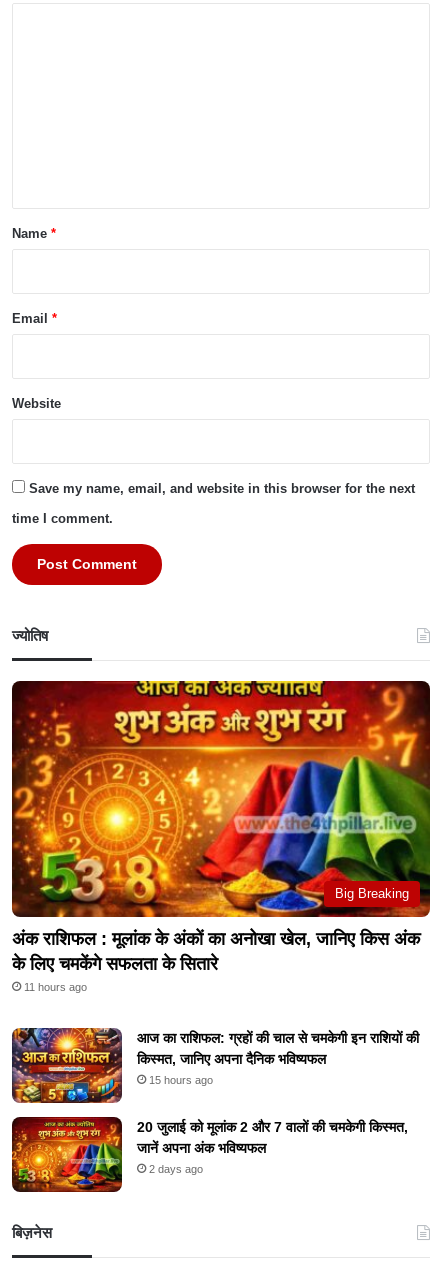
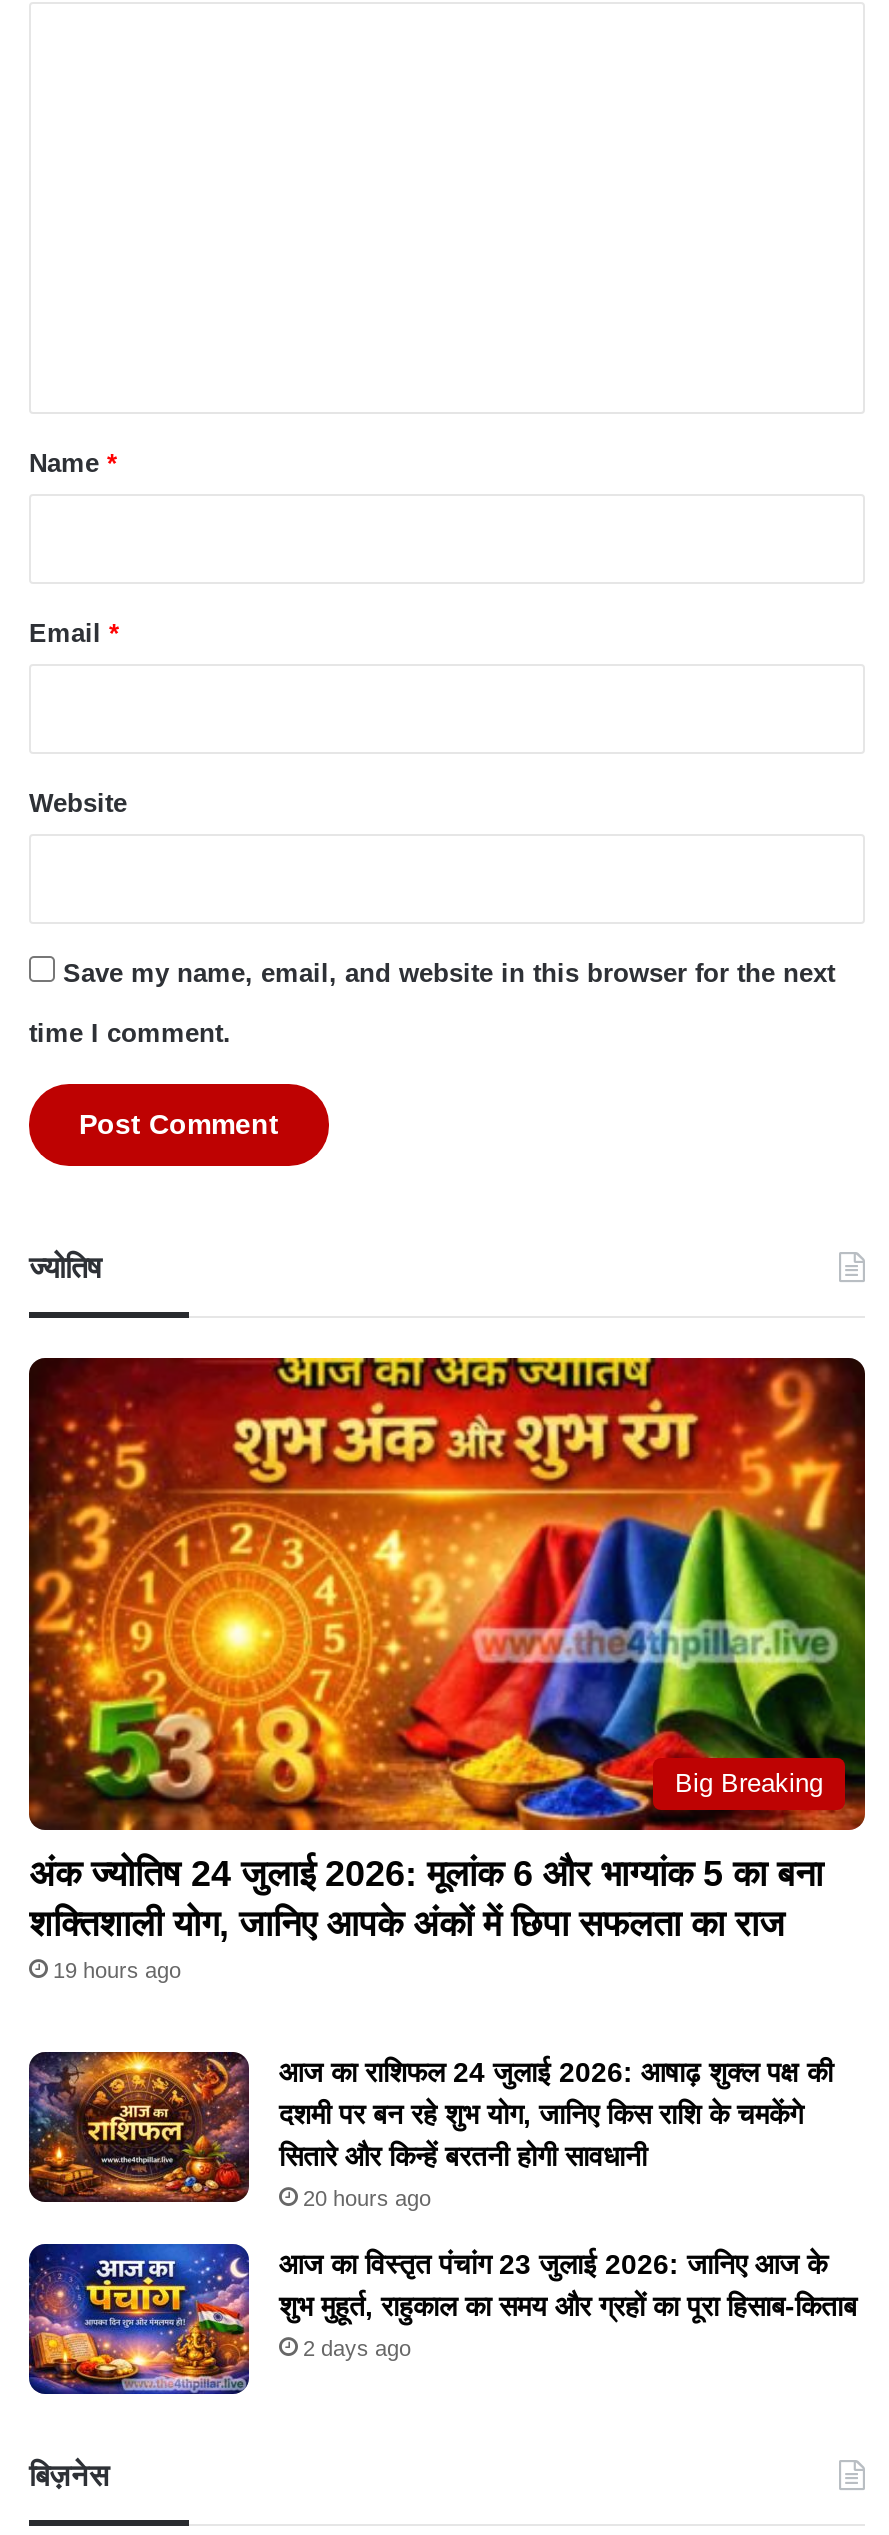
[12,929,420,993] अंक राशिफल : मूलांक के अंकों का अनोखा खेल, जानिए किस अंक | के लिए चमकेंगे सफलता के सितारे | 11 hours ago -> [29,1853,823,1981] अंक ज्योतिष 24 जुलाई 2026: मूलांक 6 और भाग्यांक 5 का बना | शक्तिशाली योग, जानिए आपके अंकों में छिपा सफलता का राज | 19 hours ago
[12,1027,419,1104] [image] | आज का राशिफल: ग्रहों की चाल से चमकेगी इन राशियों की | किस्मत, जानिए अपना दैनिक भविष्यफल | 15 hours ago -> [29,2049,833,2209] [image] | आज का राशिफल 24 जुलाई 2026: आषाढ़ शुक्ल पक्ष की | दशमी पर बन रहे शुभ योग, जानिए किस राशि के चमकेंगे | सितारे और किन्हें बरतनी होगी सावधानी | 20 hours ago
[11,1116,408,1193] [image] | 20 जुलाई को मूलांक 2 और 7 वालों की चमकेगी किस्मत, | जानें अपना अंक भविष्यफल -> [27,2241,857,2397] [image] | आज का विस्तृत पंचांग 23 जुलाई 2026: जानिए आज के | शुभ मुहूर्त, राहुकाल का समय और ग्रहों का पूरा हिसाब-किताब

